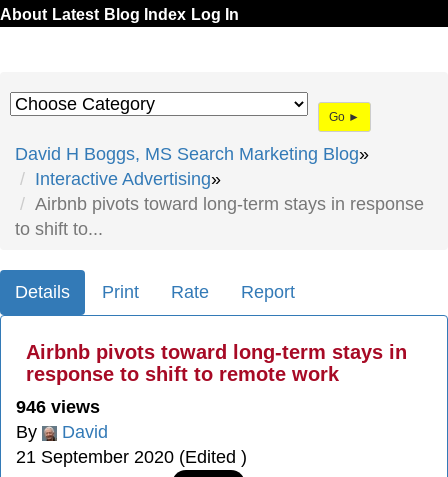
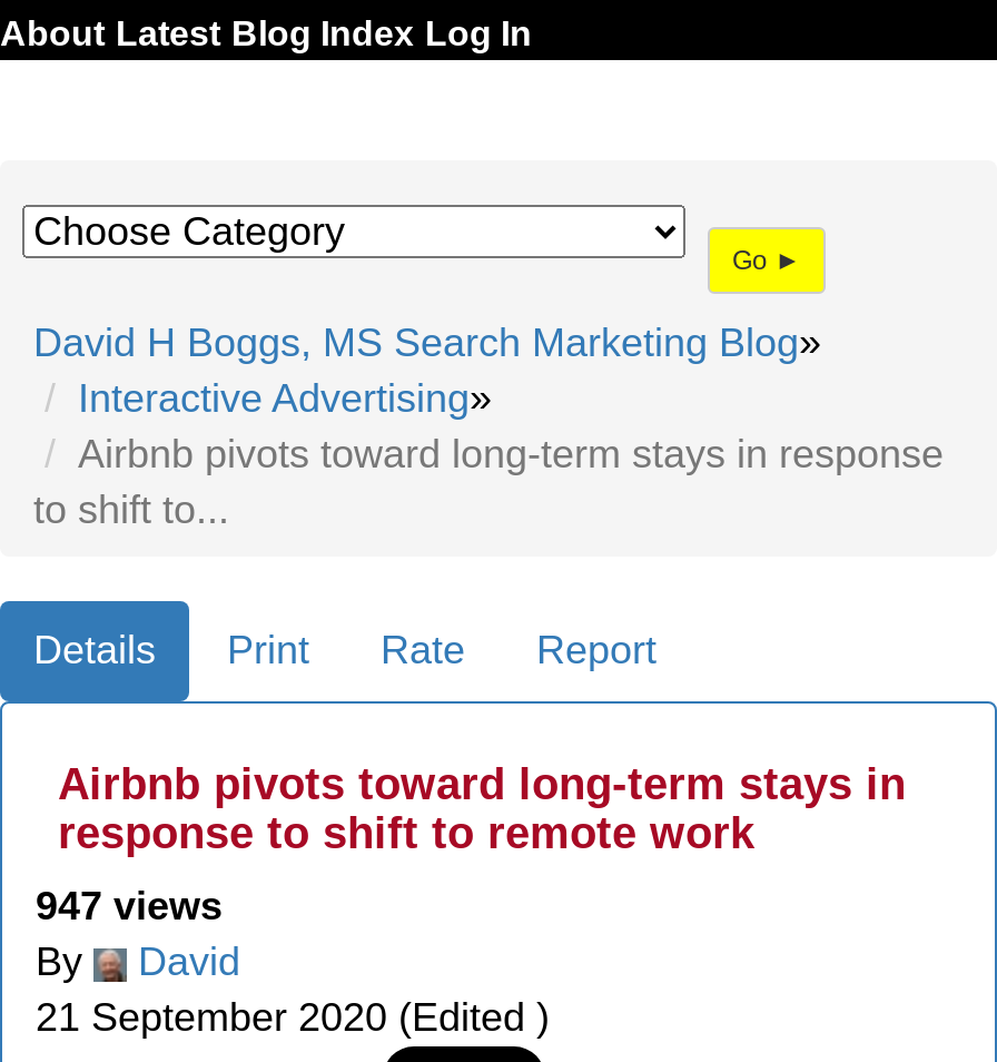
[16,397,100,417] 946 views -> [36,884,223,928] 947 views

